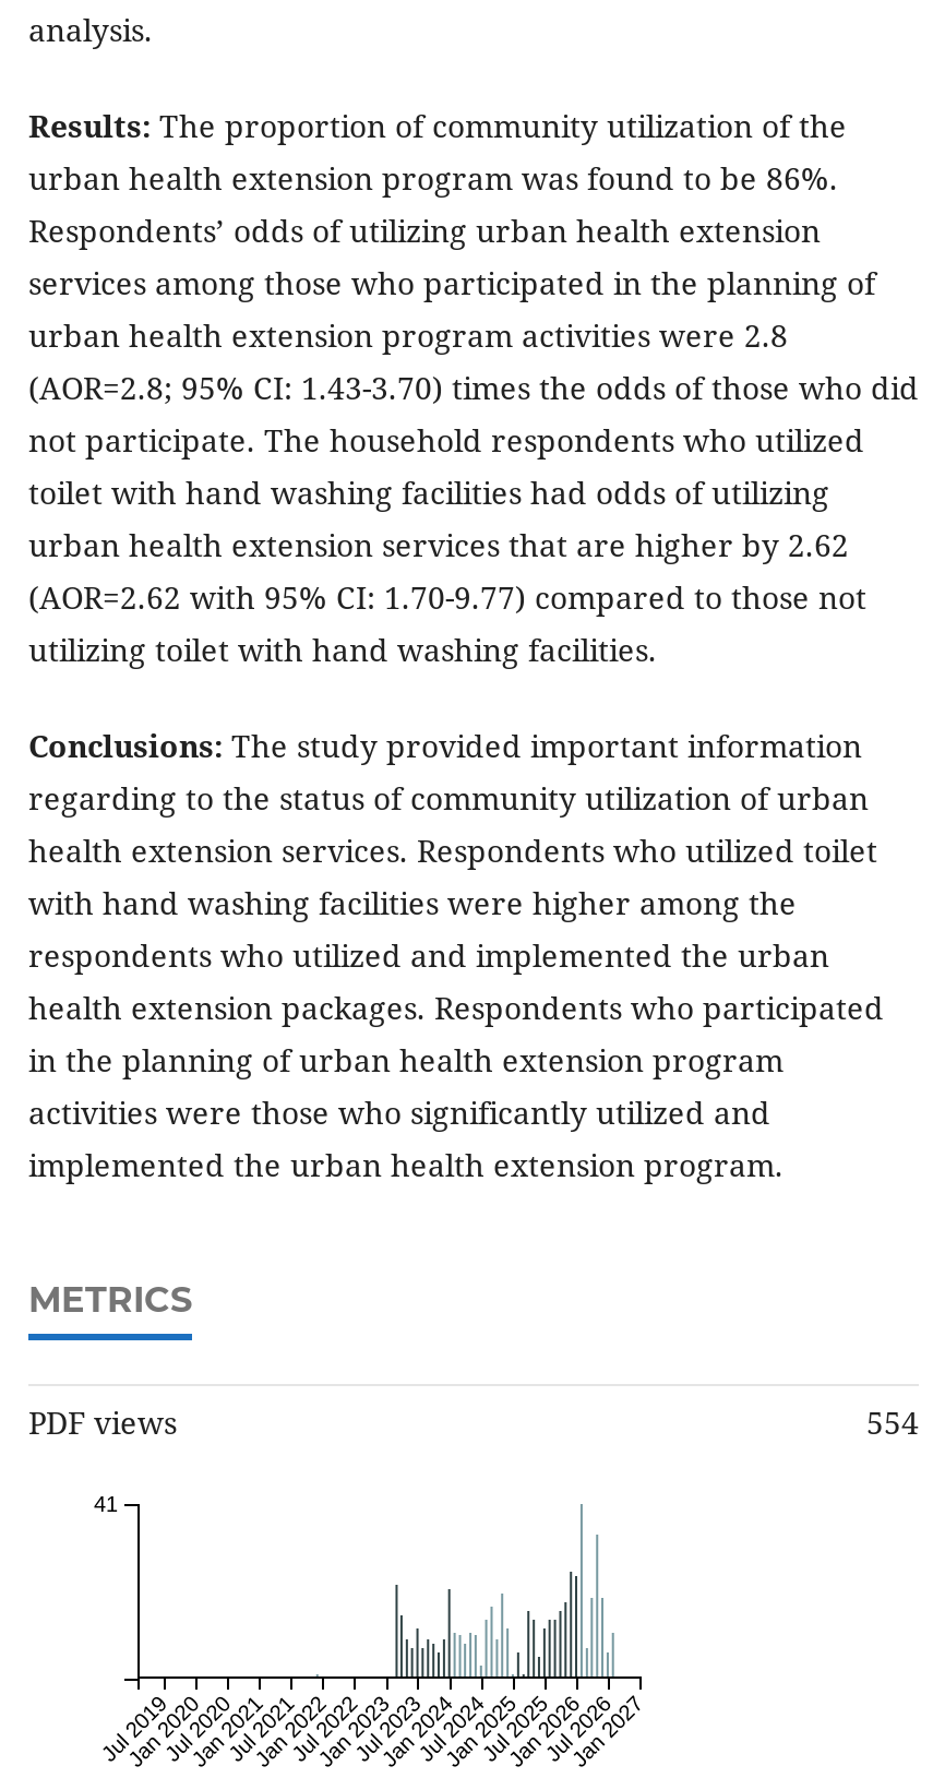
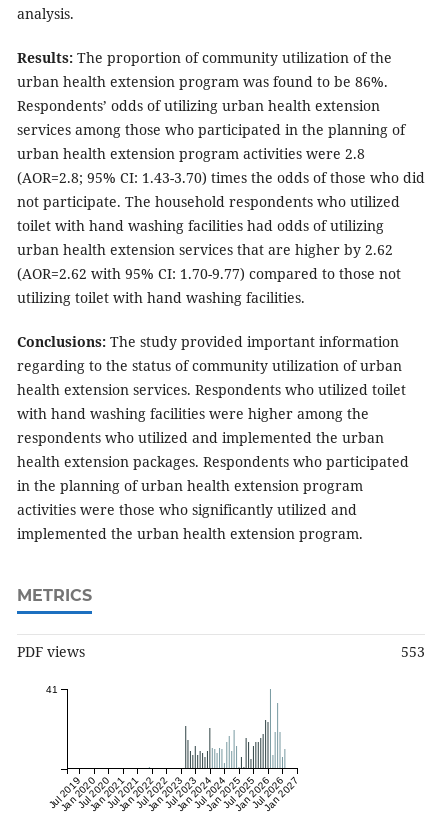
[866,1402,919,1443] 554 -> [401,642,425,661] 553

